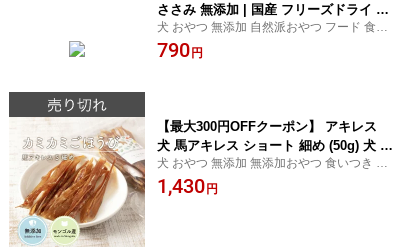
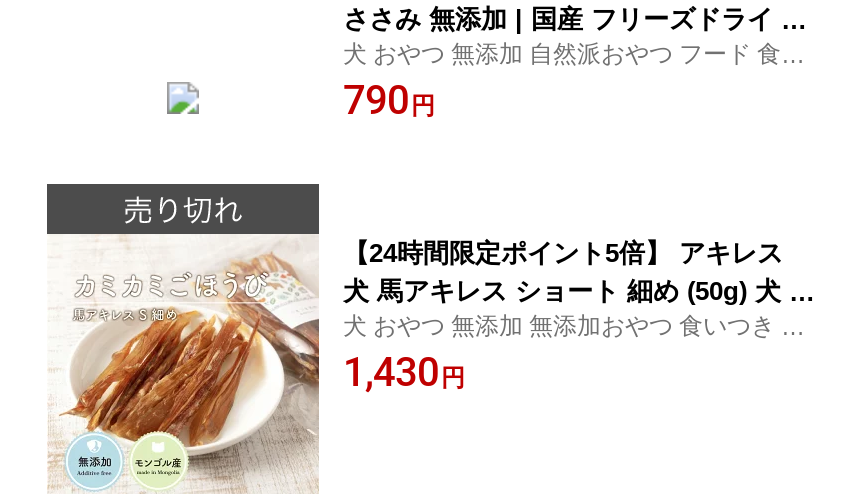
[157,119,377,134] 【最大300円OFFクーポン】 アキレス -> [343,239,783,269] 【24時間限定ポイント5倍】 アキレス

